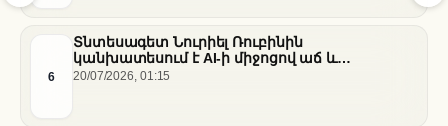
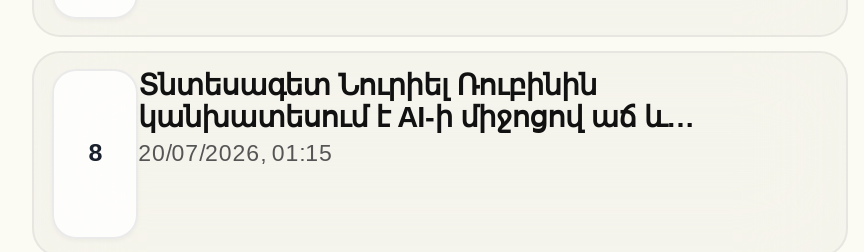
[48,70,55,84] 6 -> [88,139,102,167] 8

